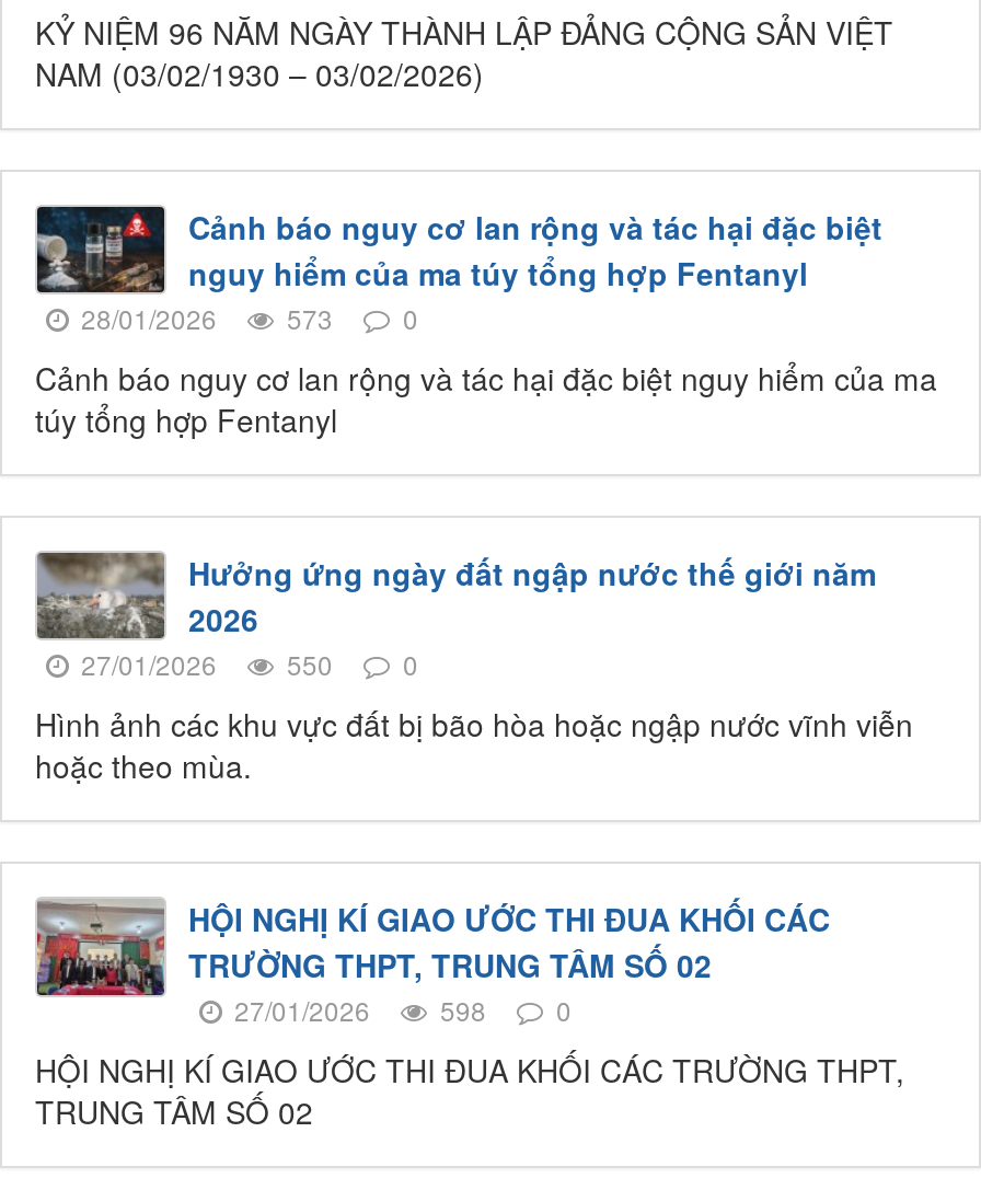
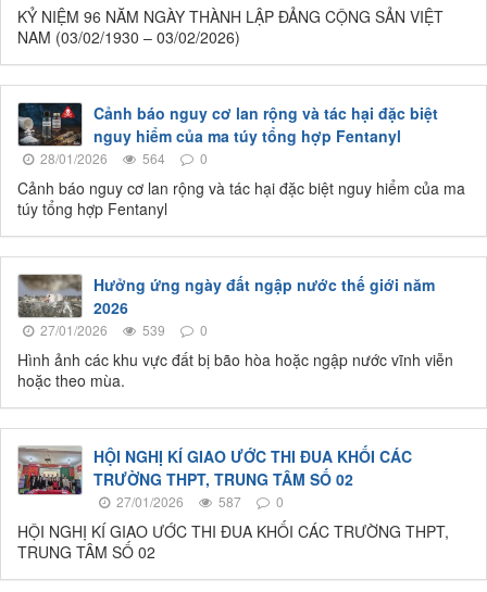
[74,299,418,336] 28/01/2026 573 0 -> [37,149,208,167] 28/01/2026 564 0
[74,645,418,682] 27/01/2026 550 0 -> [37,321,208,339] 27/01/2026 539 0
[228,991,572,1028] 27/01/2026 598 0 -> [113,492,284,511] 27/01/2026 587 0

